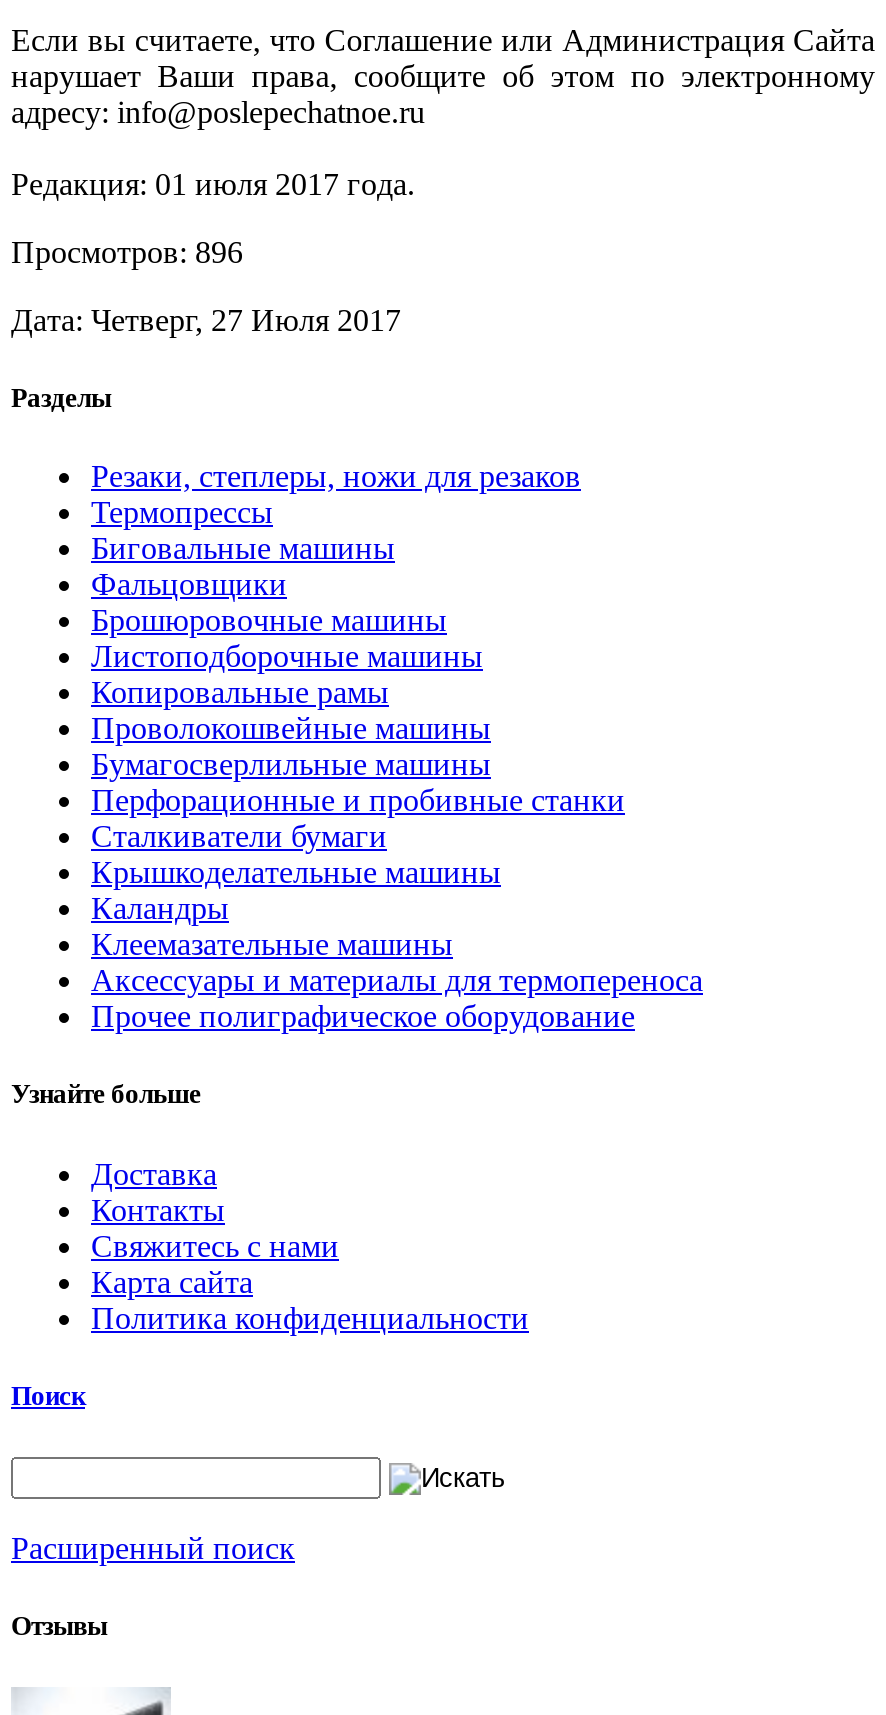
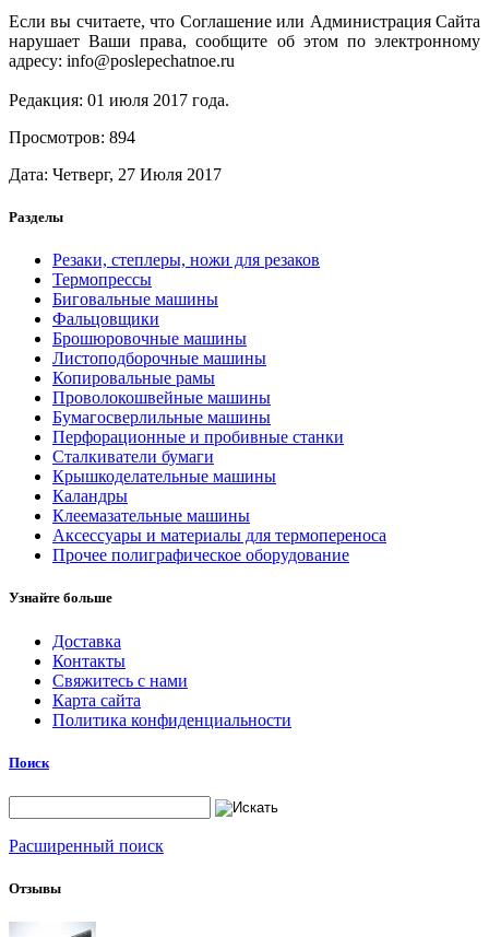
[11,235,243,269] Просмотров: 896 -> [9,128,135,146] Просмотров: 894

